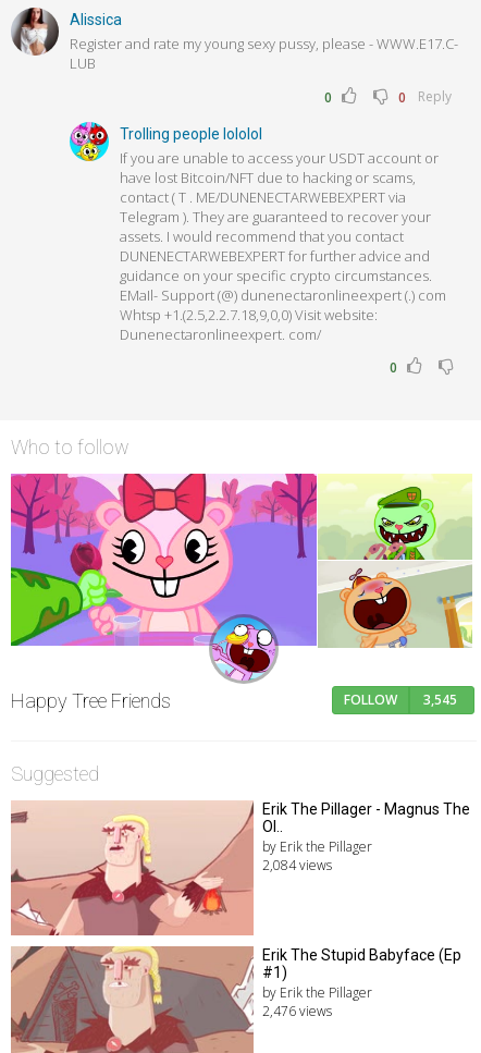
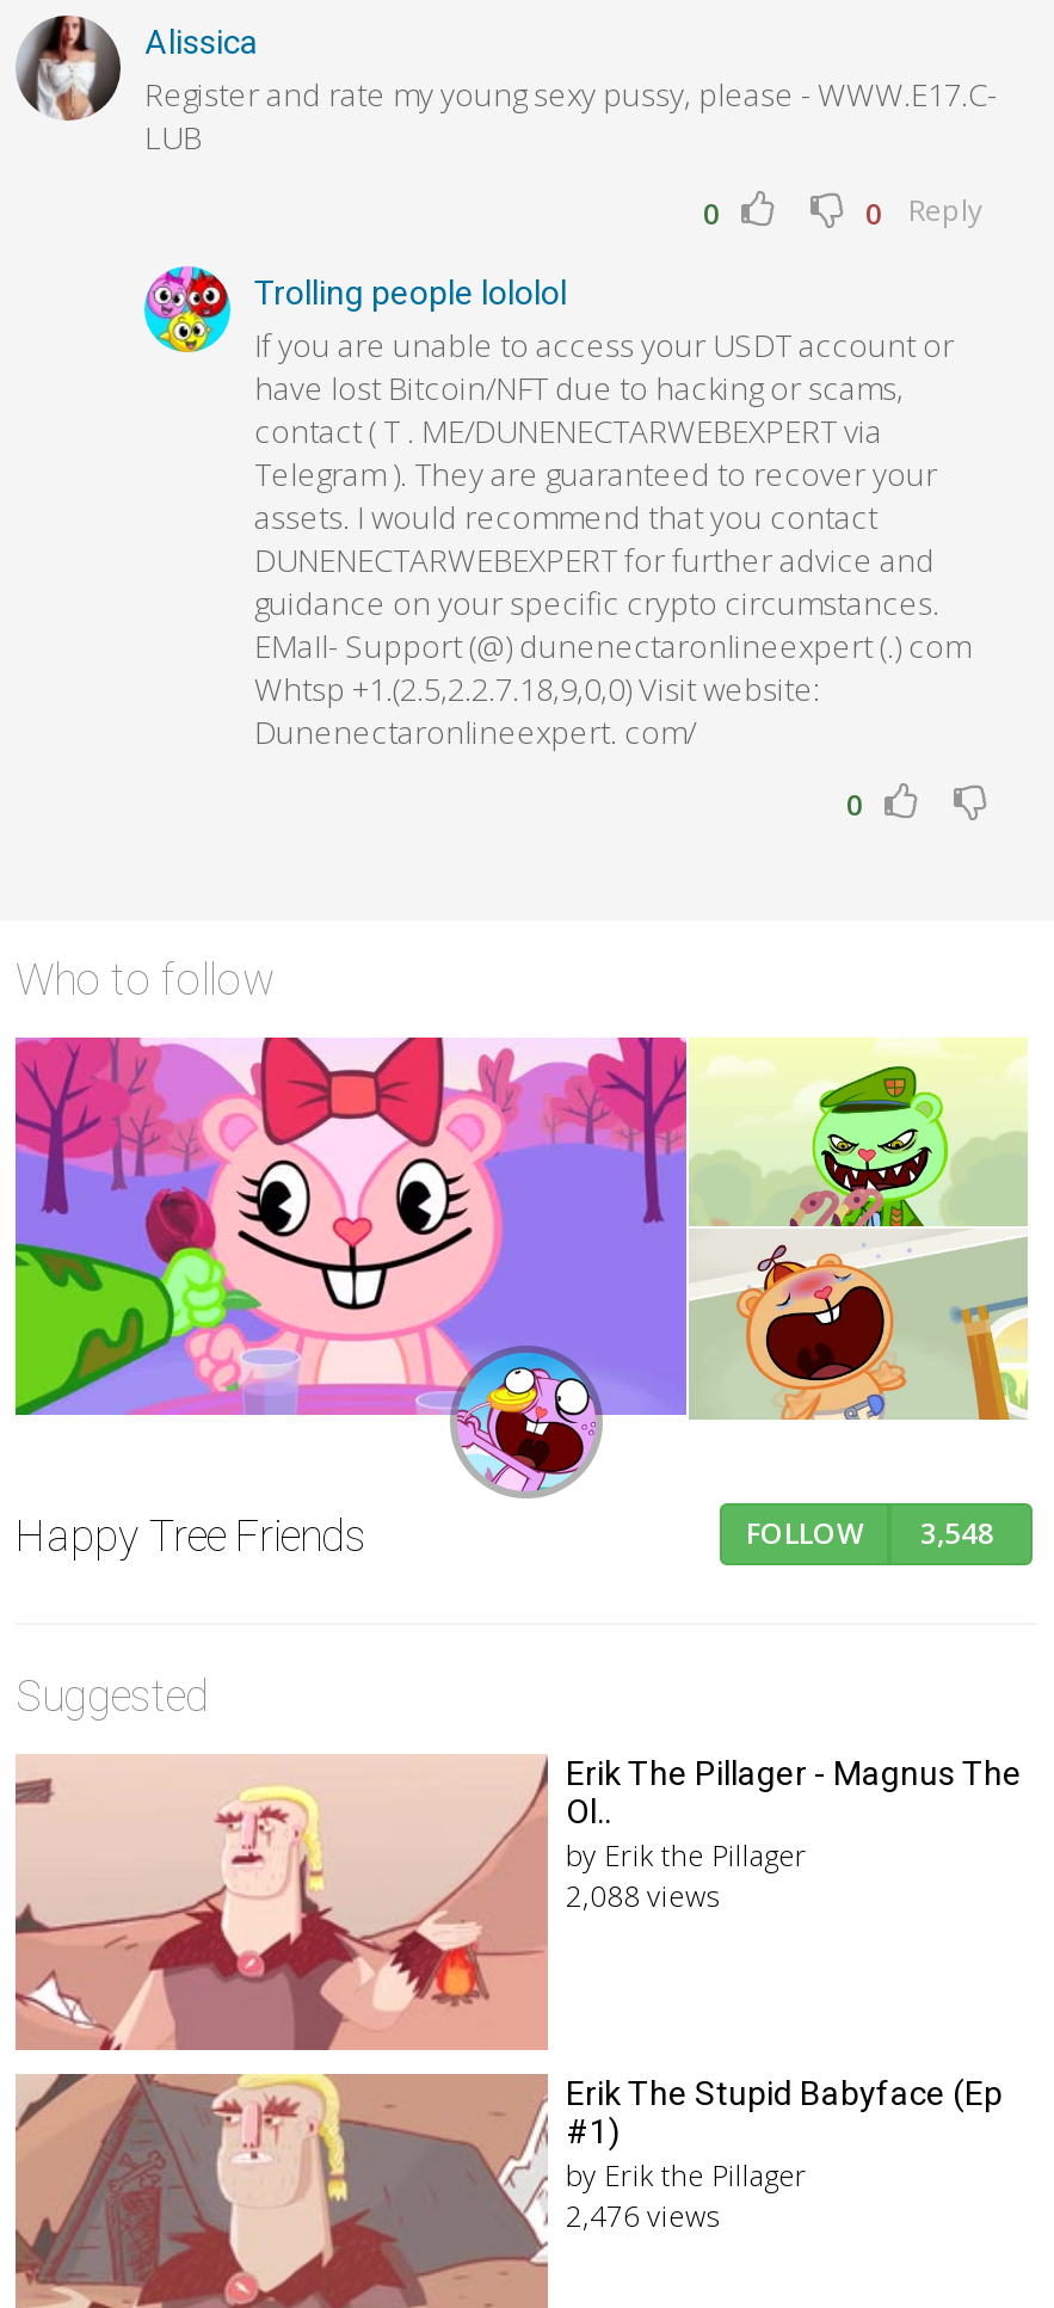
[344,690,457,708] FOLLOW 3,545 -> [746,1512,994,1552] FOLLOW 3,548
[262,855,331,874] 2,084 views -> [566,1875,719,1915] 2,088 views

